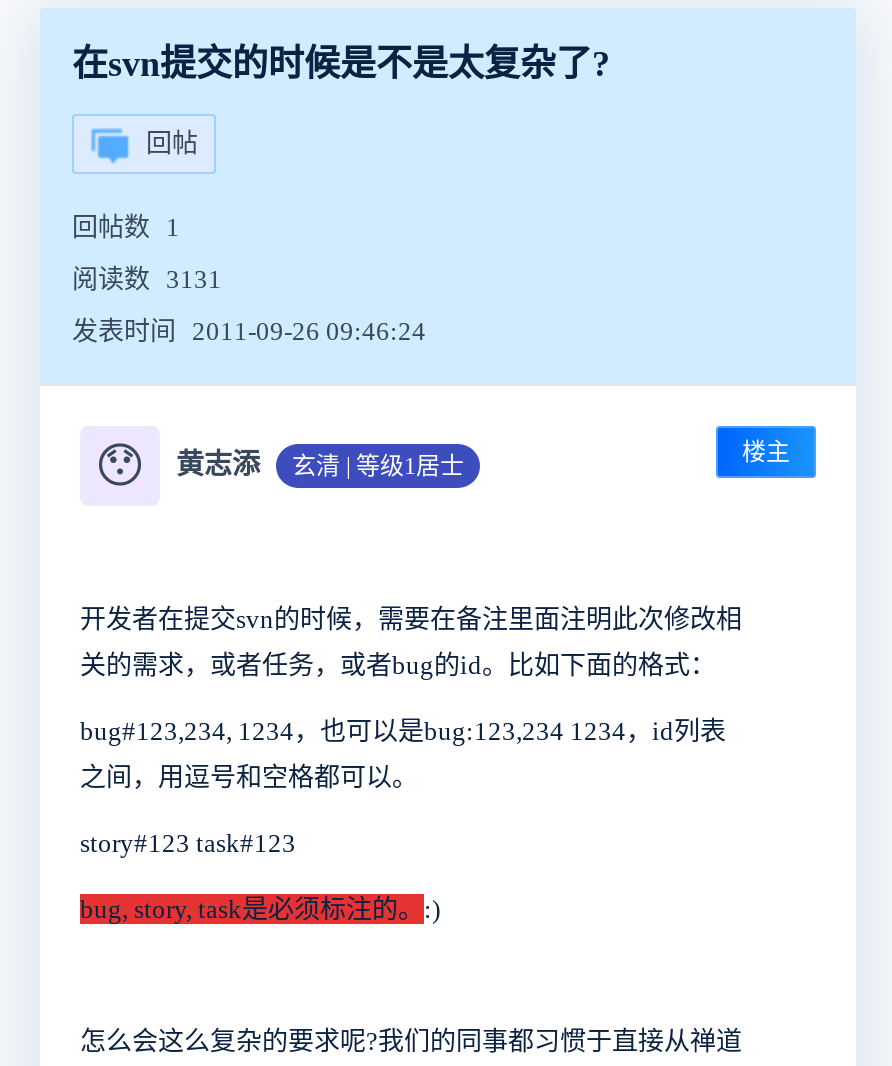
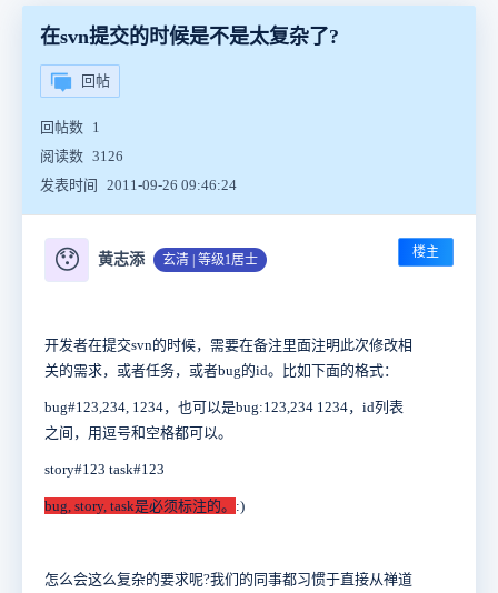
[72,264,222,294] 阅读数 3131 -> [40,148,123,164] 阅读数 3126

